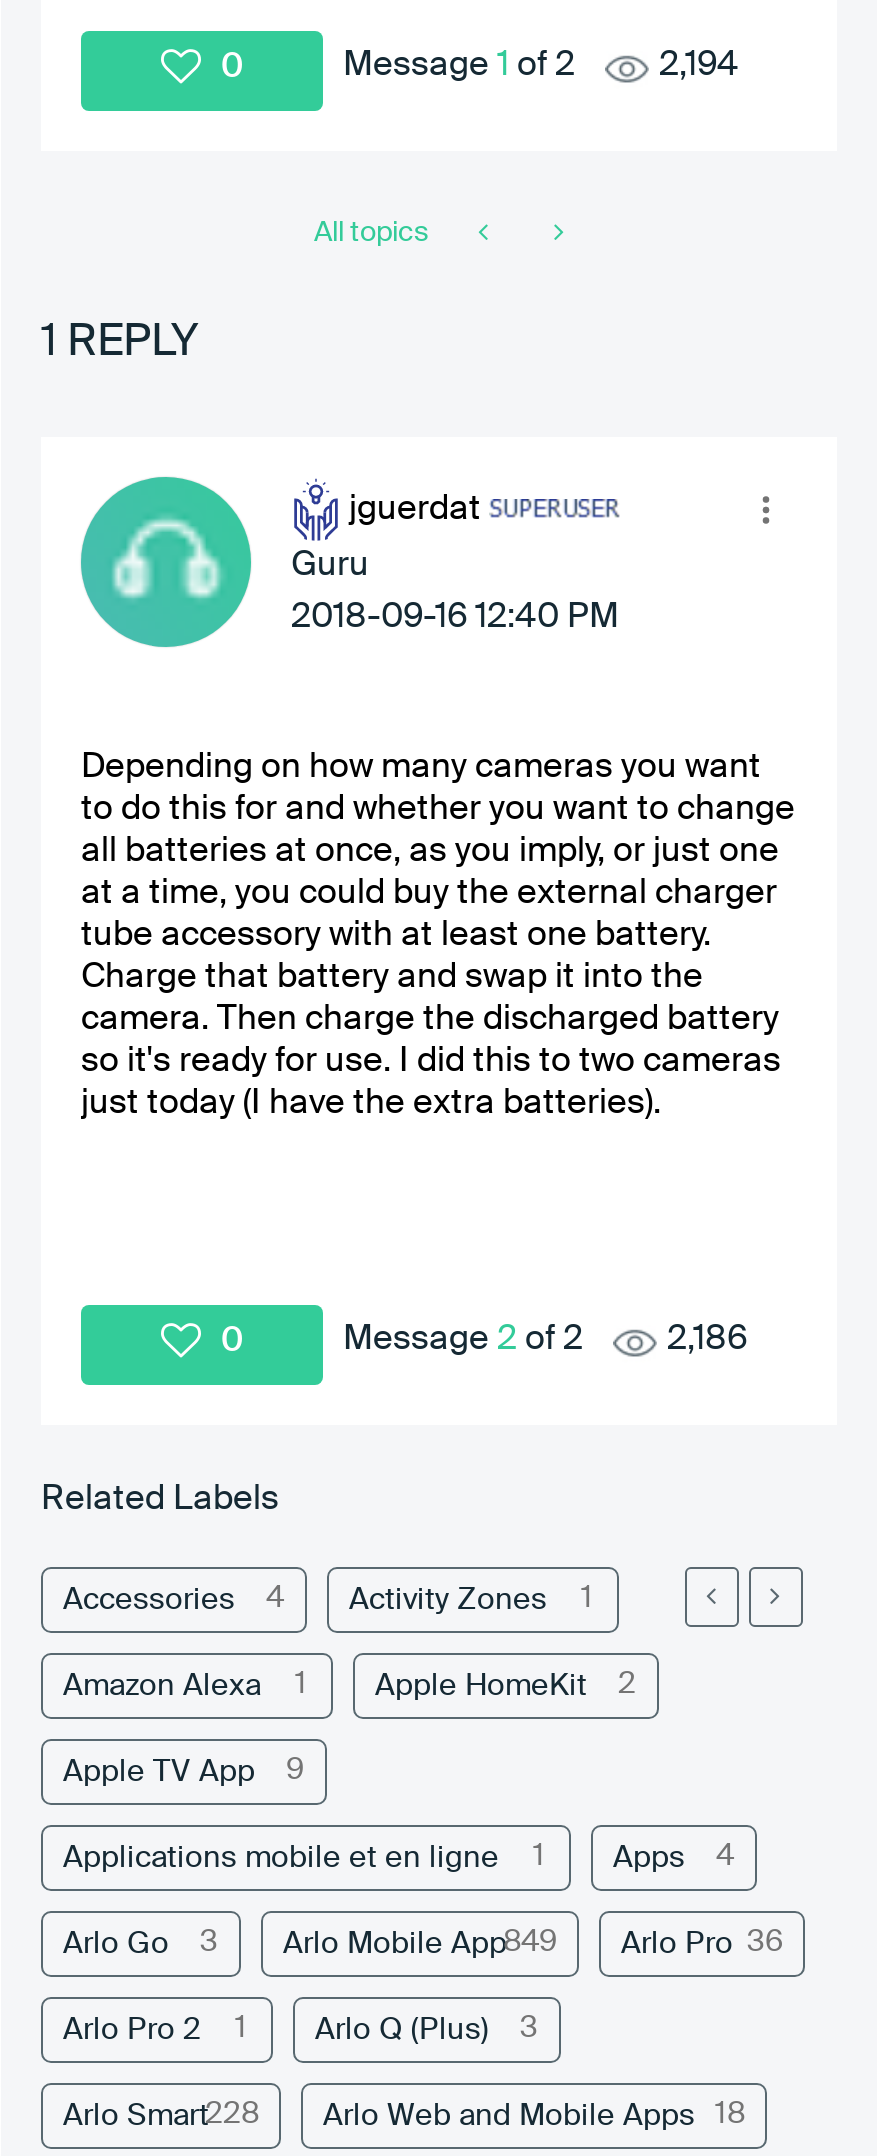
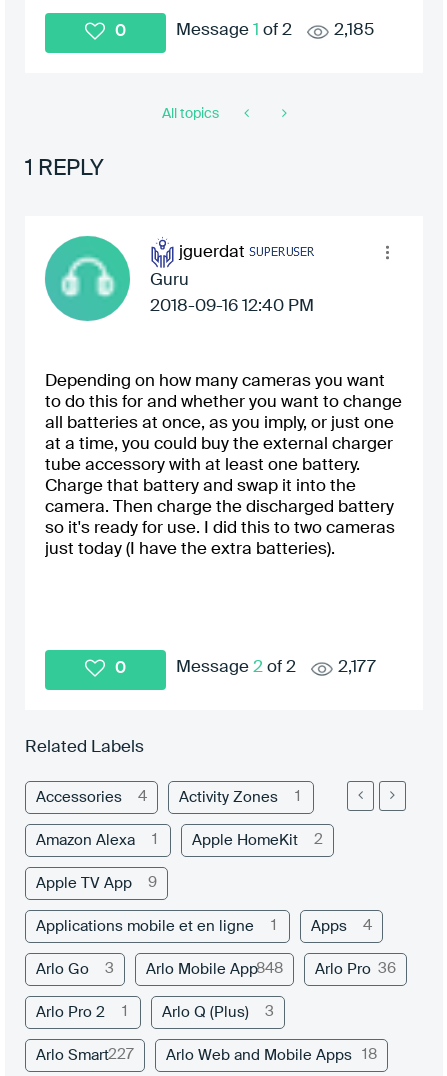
[659,49,739,83] 2,194 -> [334,22,374,39] 2,185
[667,1323,747,1357] 2,186 -> [338,659,376,676] 2,177
[283,1926,557,1958] Arlo Mobile App849 -> [146,960,283,976] Arlo Mobile App848
[63,2098,259,2130] Arlo Smart228 -> [36,1046,134,1062] Arlo Smart227

